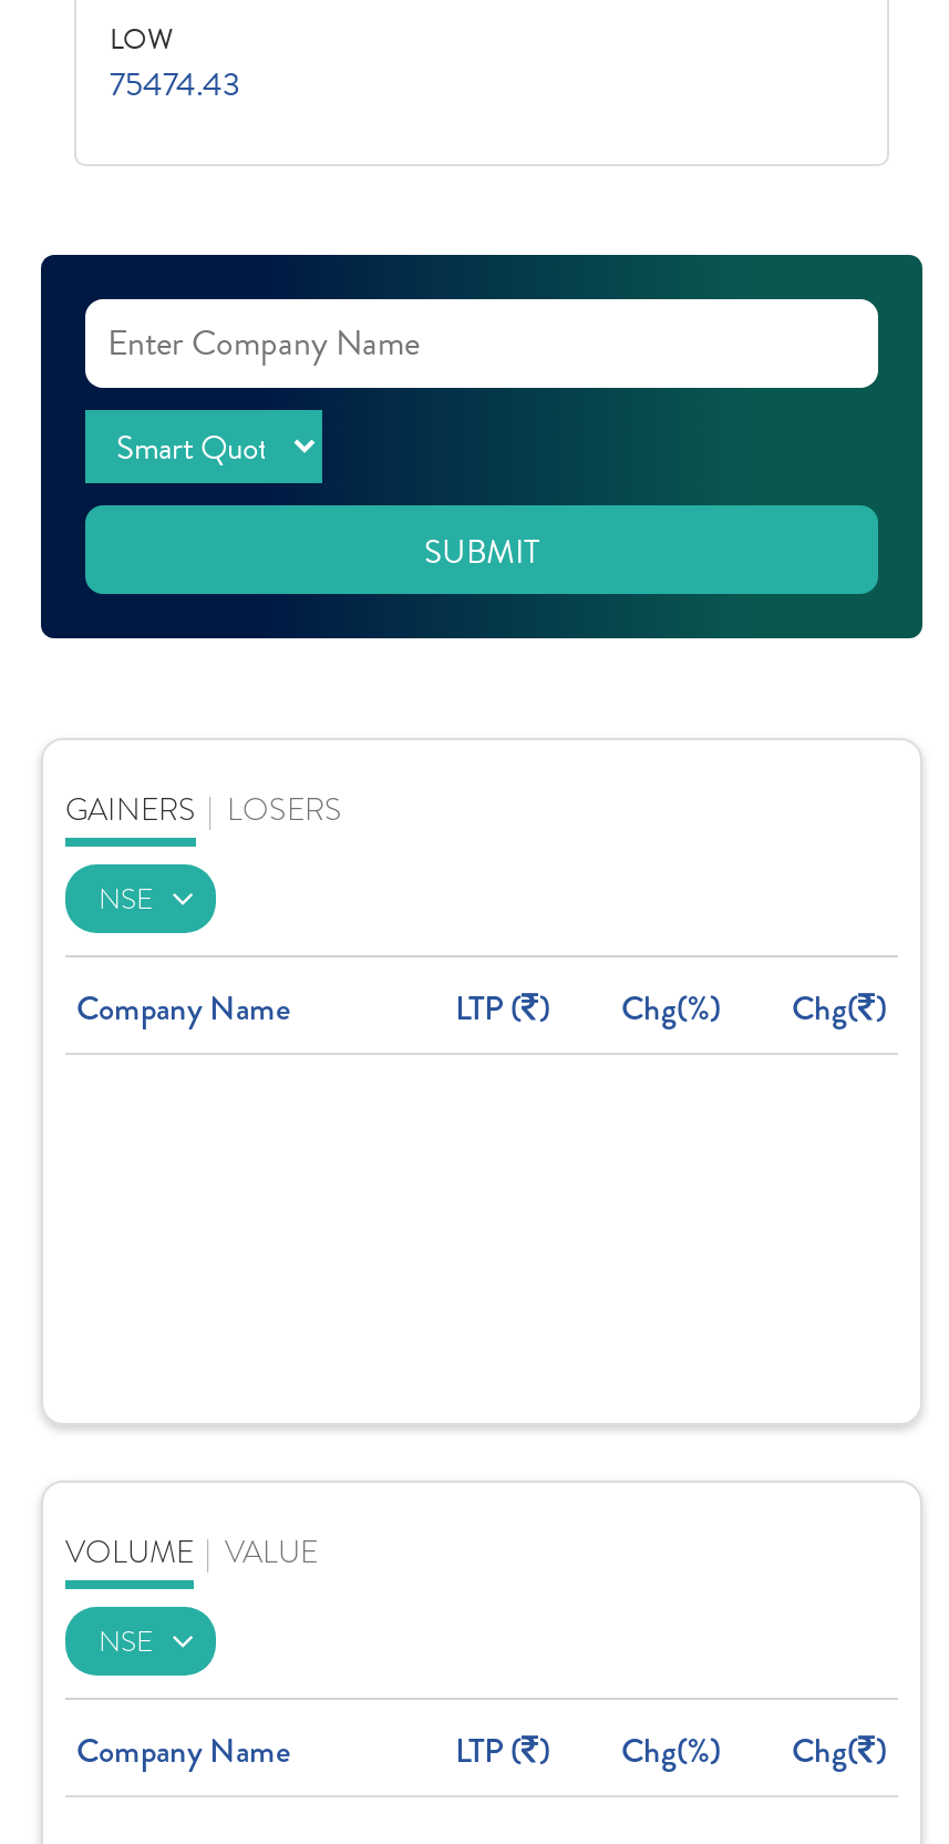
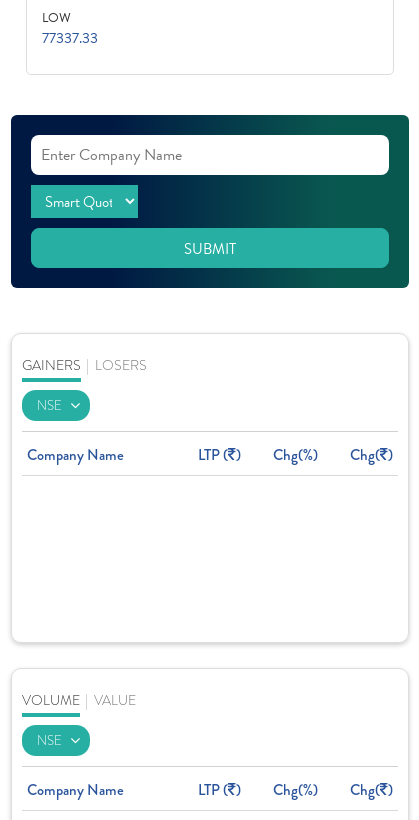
[110,61,240,109] 75474.43 -> [42,27,98,49] 77337.33

